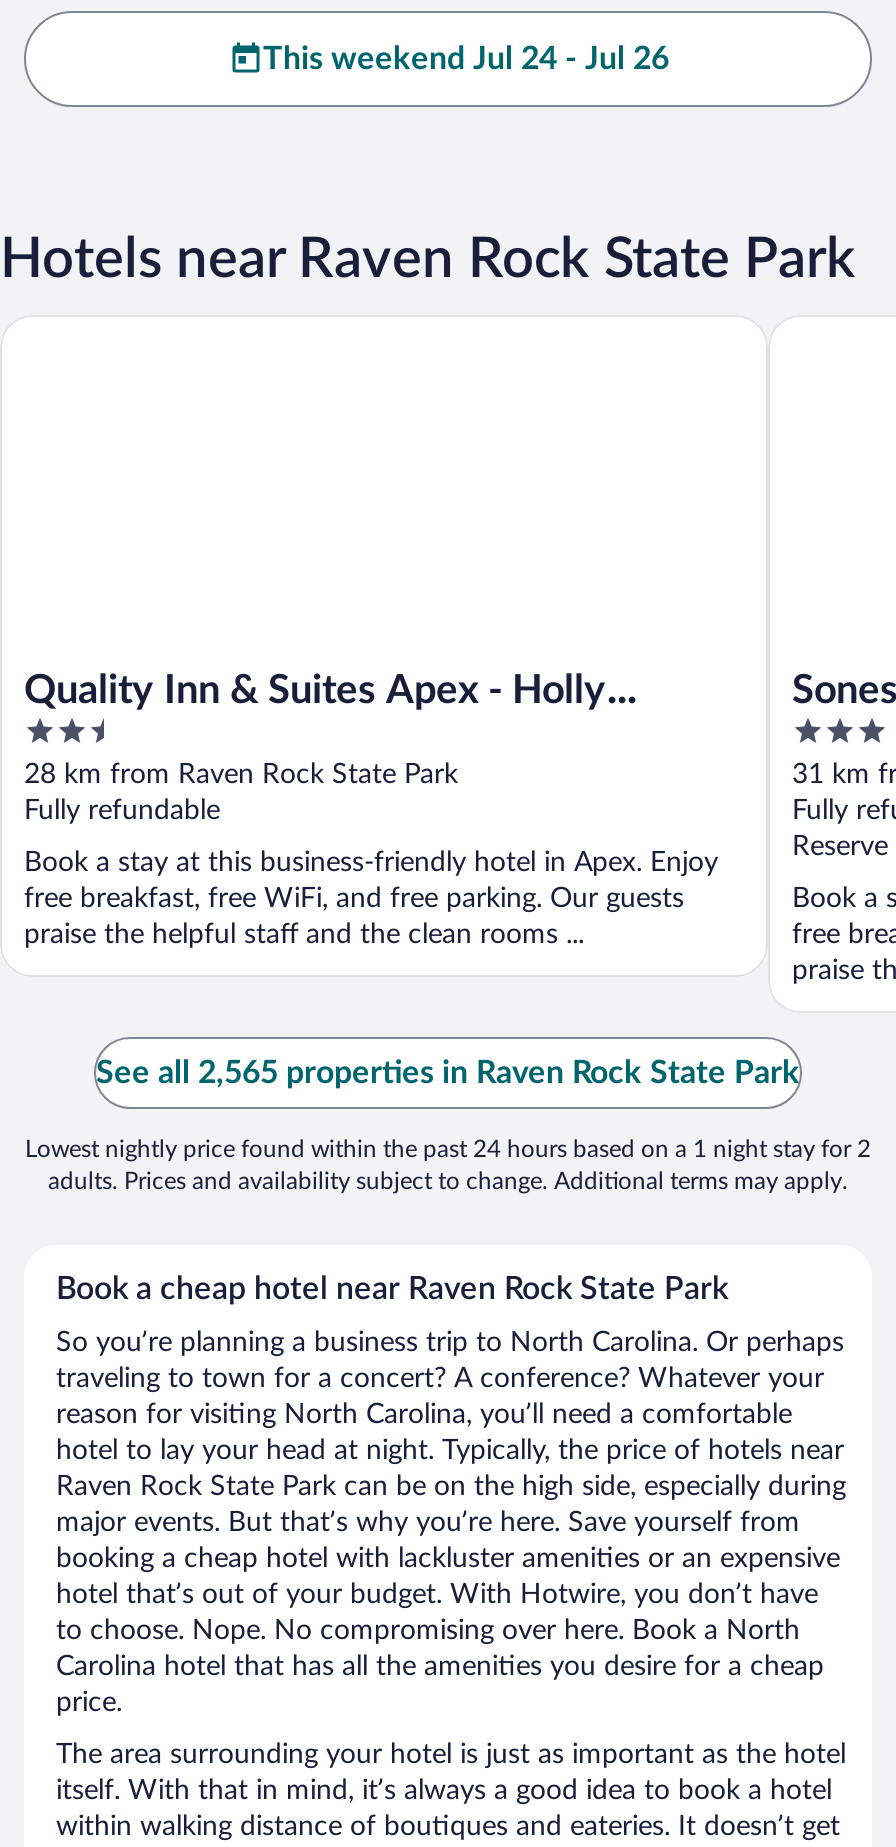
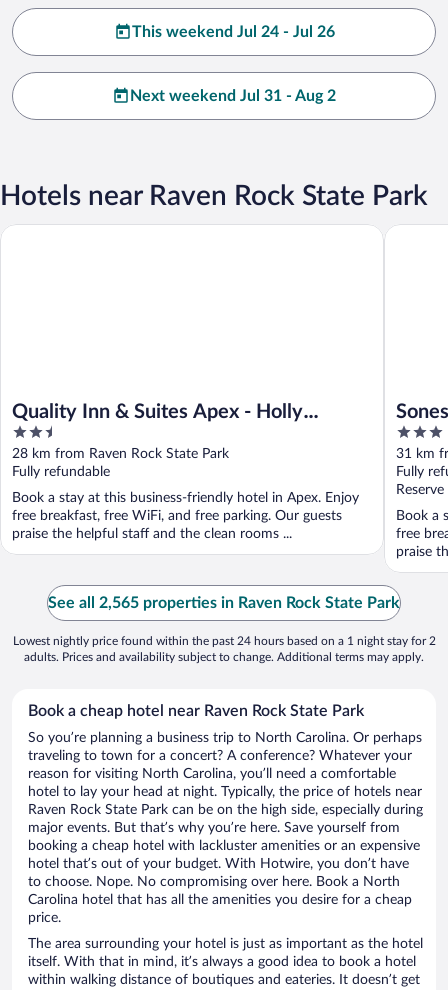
none -> [130,88,336,104] Next weekend Jul 31 - Aug 2

